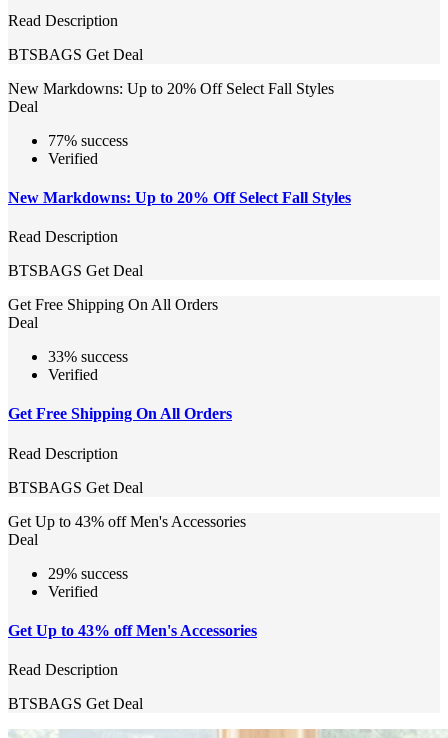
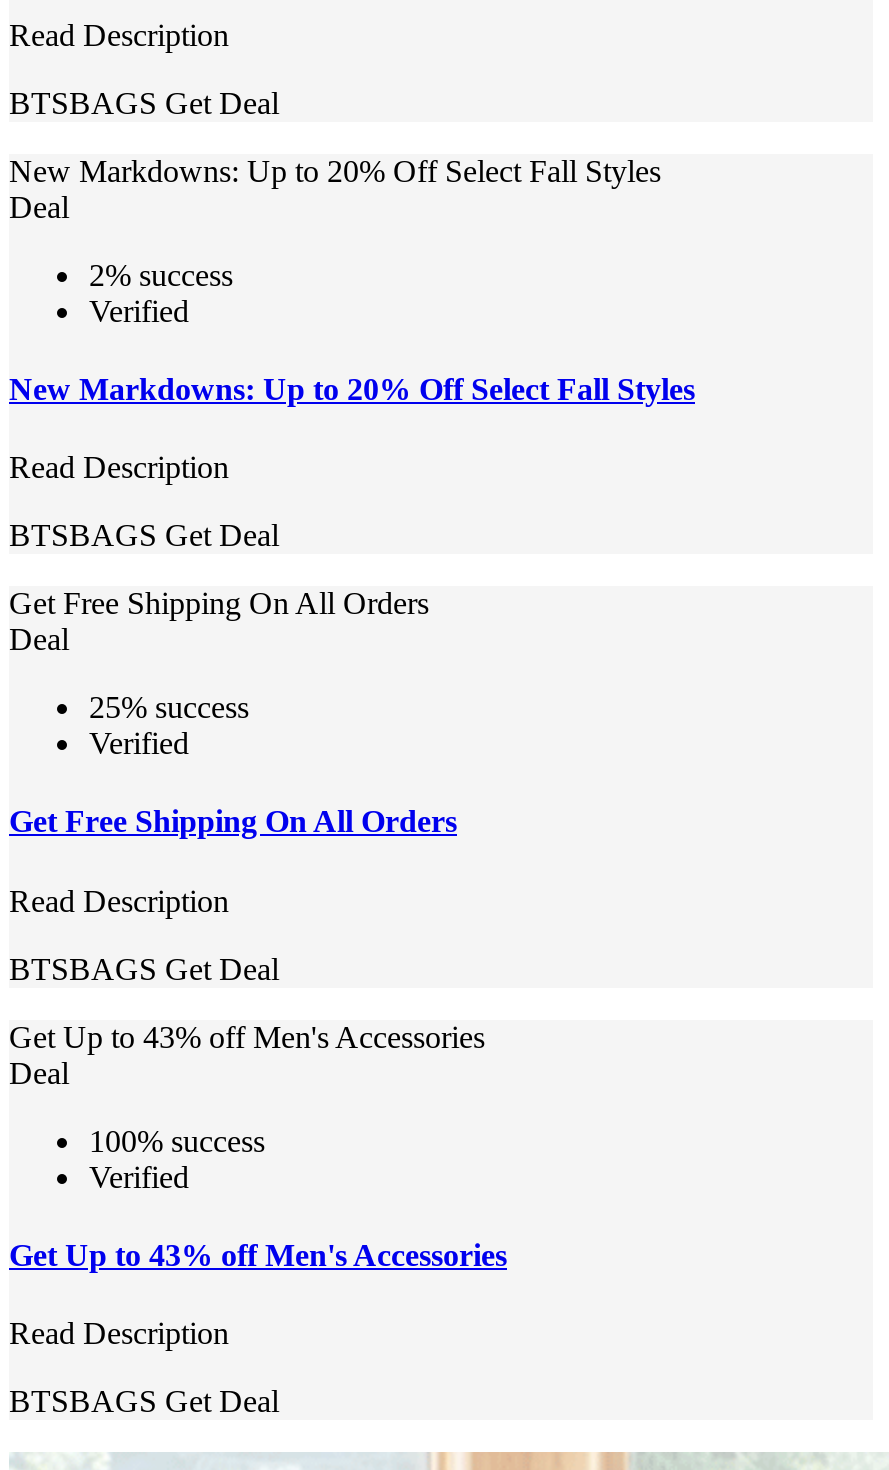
[48,131,128,148] 77% success -> [89,257,233,291] 2% success
[48,348,128,365] 33% success -> [89,690,249,724] 25% success
[48,565,128,582] 29% success -> [89,1123,265,1157] 100% success

